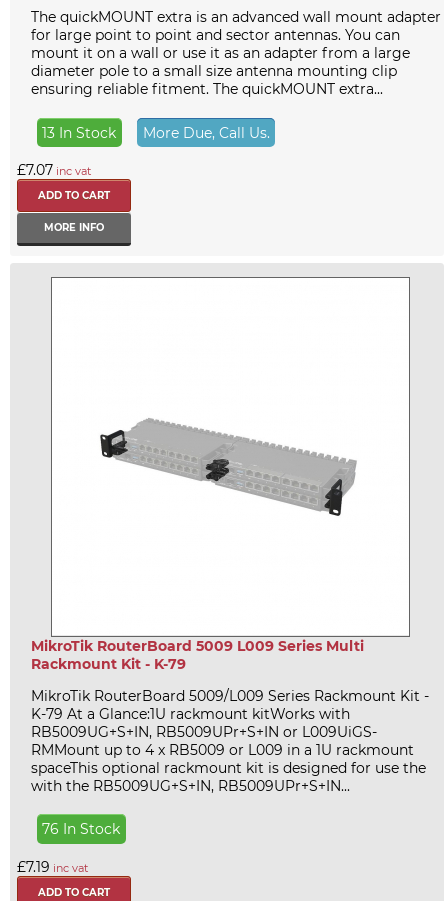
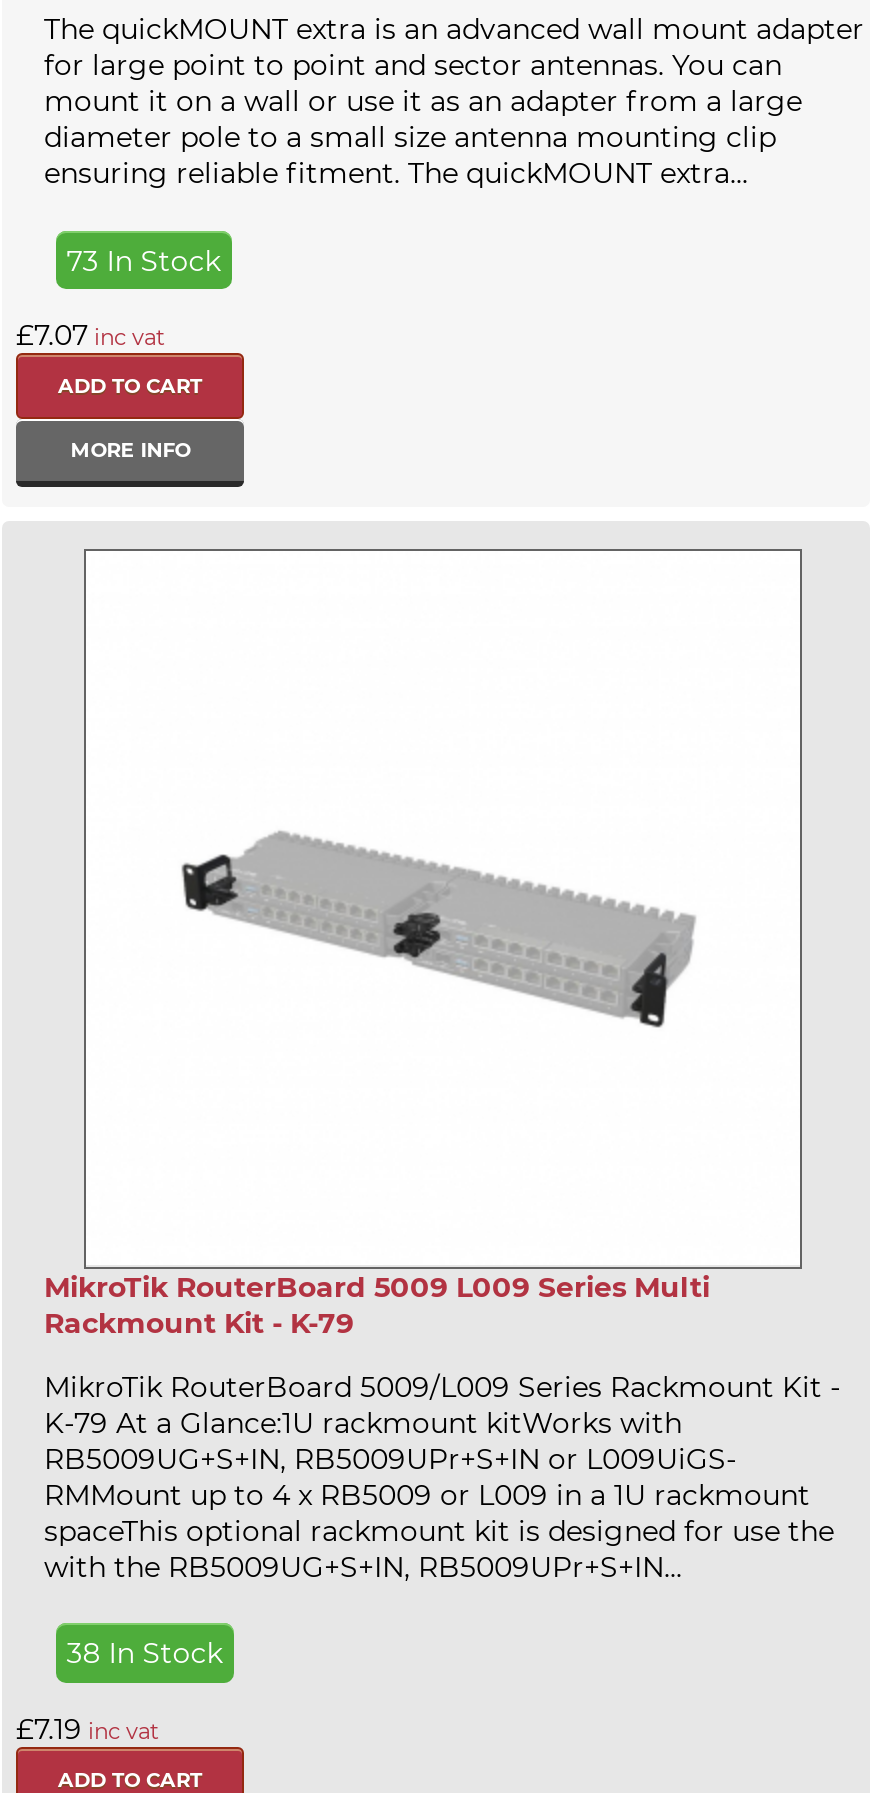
[42,124,270,142] 13 In Stock | More Due, Call Us. -> [66,242,220,278] 73 In Stock
[42,820,120,838] 76 In Stock -> [66,1635,222,1671] 38 In Stock

